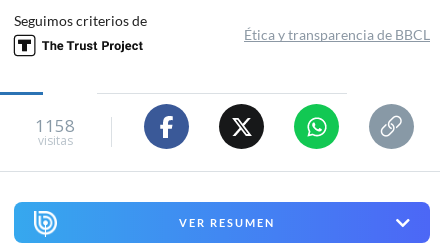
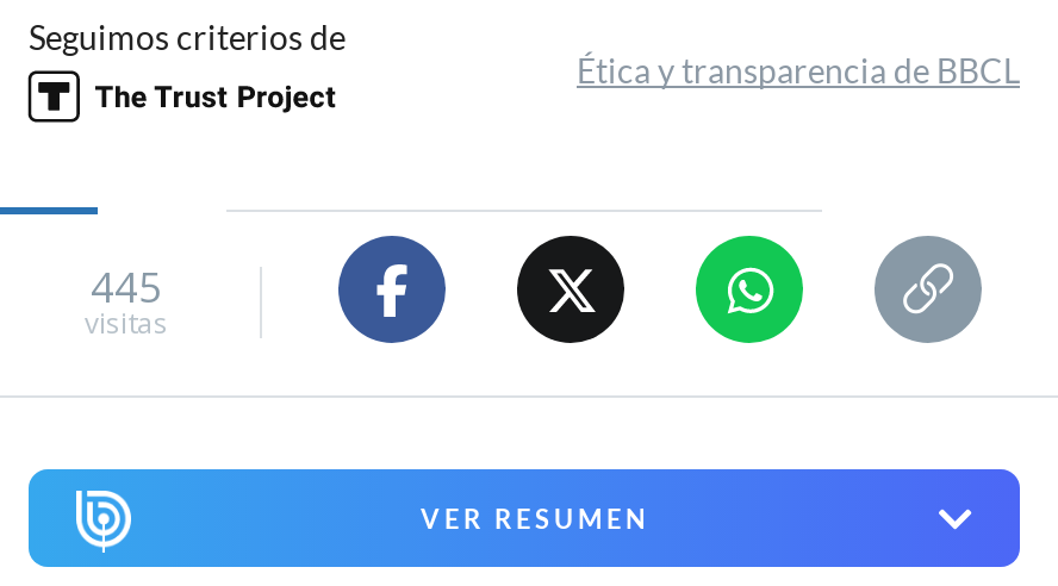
[35,114,75,137] 1158 -> [91,260,162,314] 445

